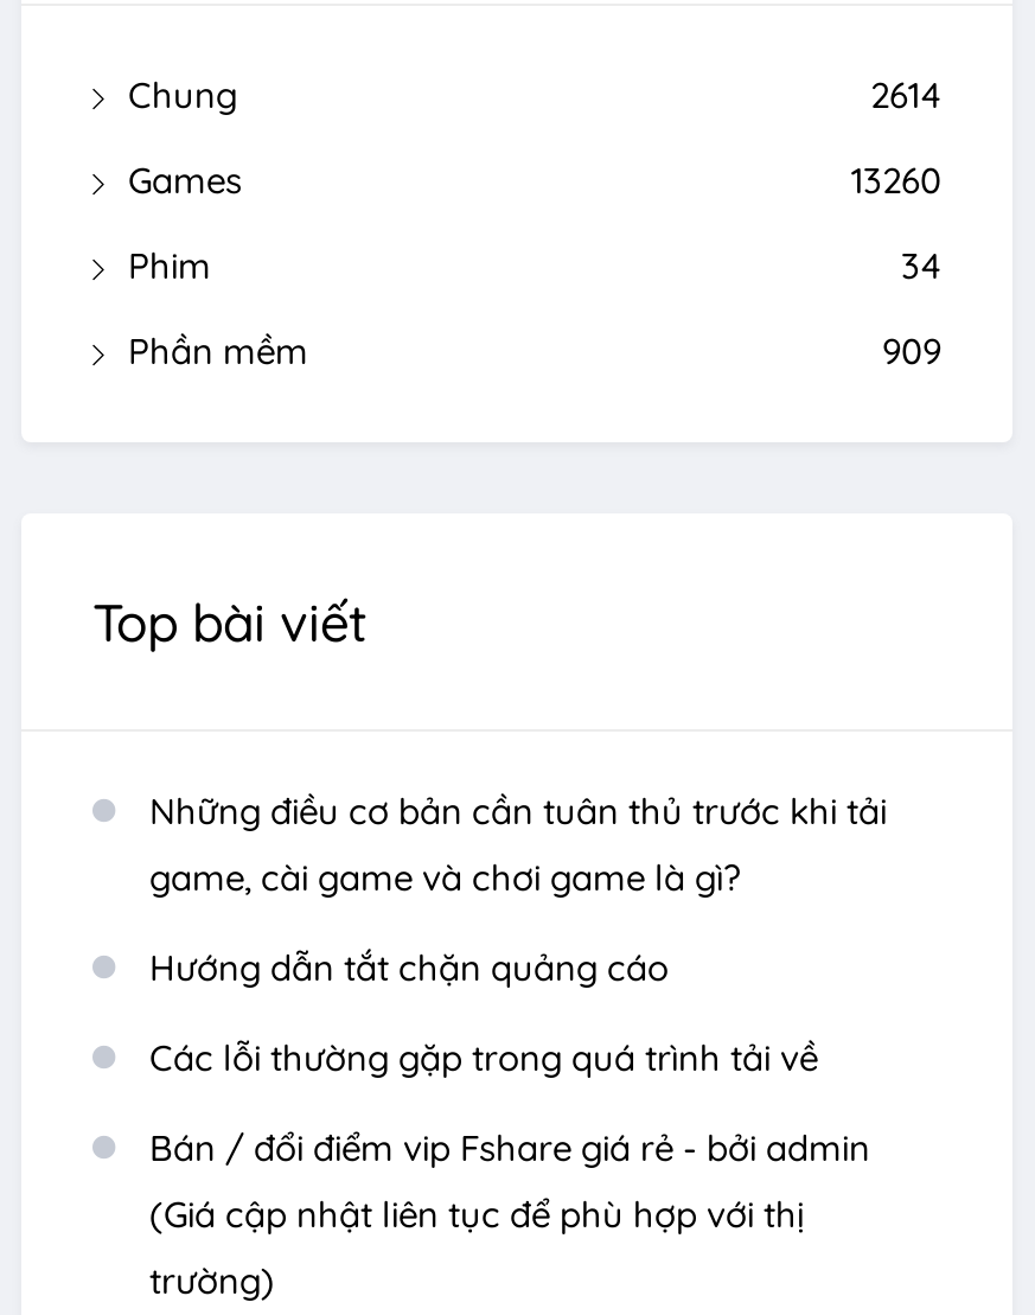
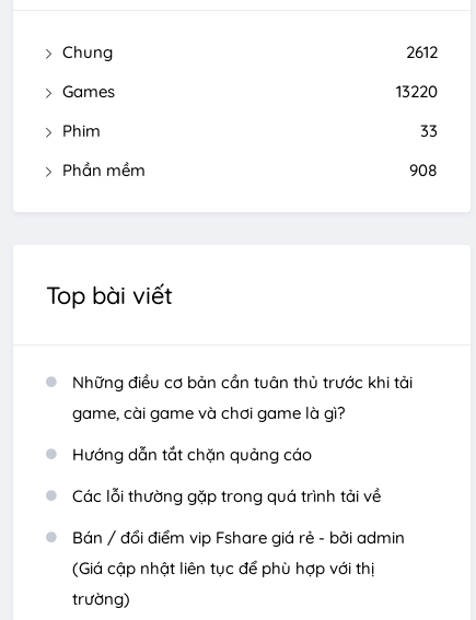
[870,73,941,118] 2614 -> [406,42,438,63] 2612
[851,159,941,204] 13260 -> [396,81,438,102] 13220
[901,244,941,289] 34 -> [420,121,438,141] 33
[882,329,941,374] 909 -> [409,160,438,181] 908

